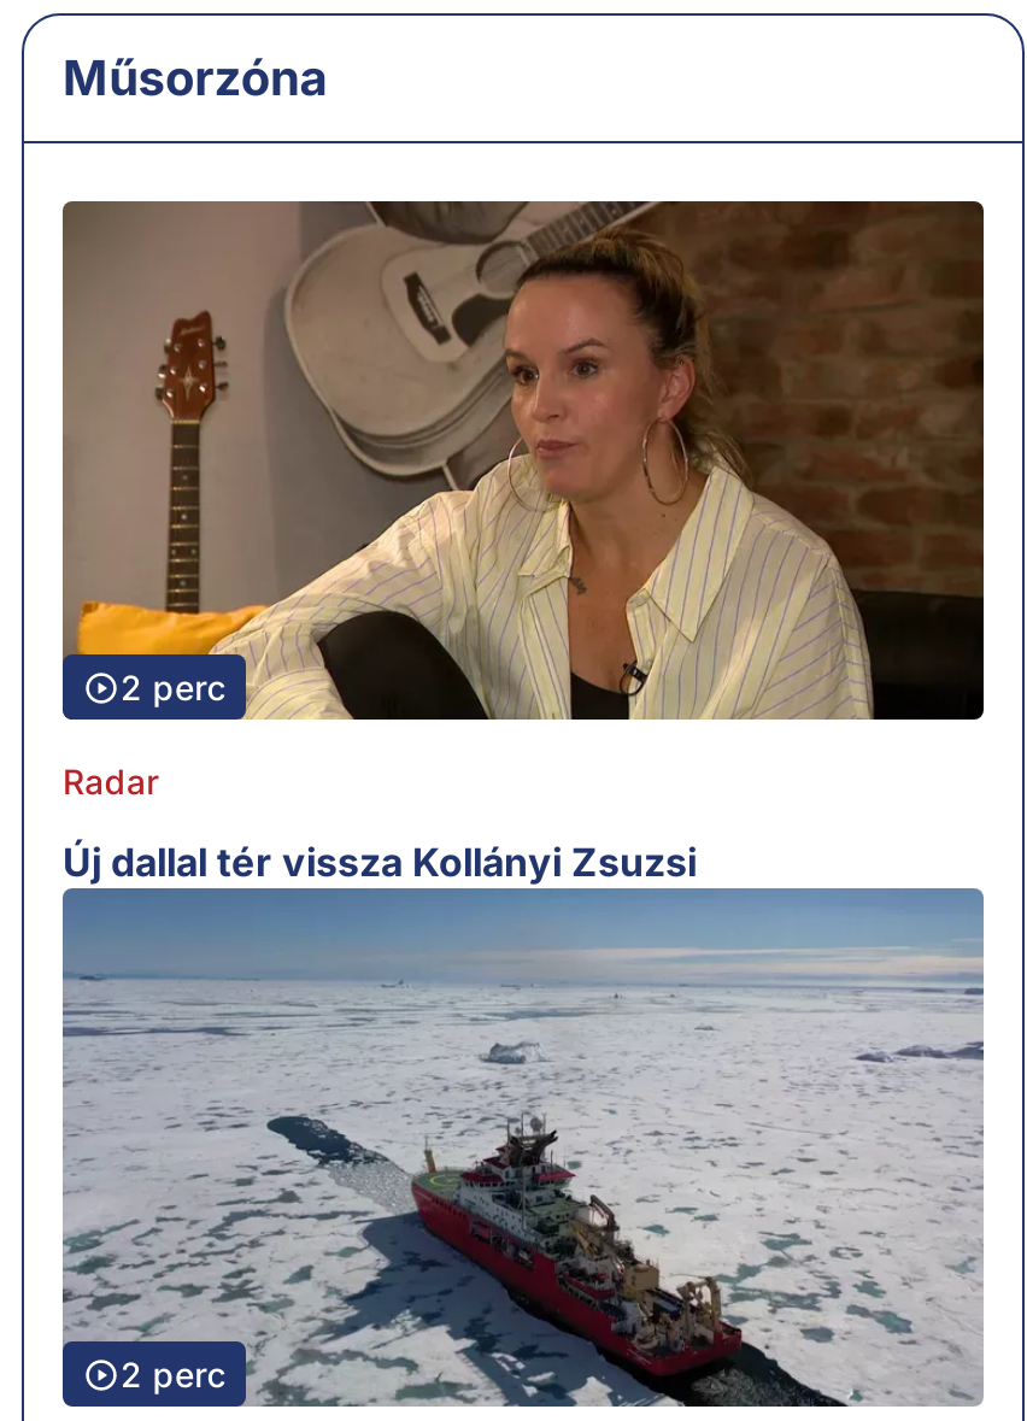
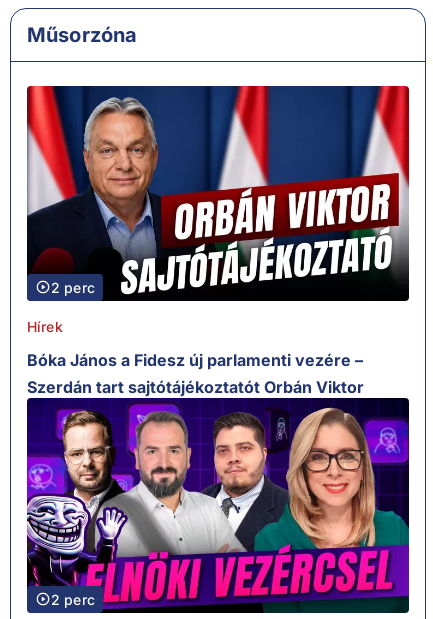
[60,198,986,802] [image] | Radar -> [26,85,410,335] [image] | Hírek
[63,838,697,887] Új dallal tér vissza Kollányi Zsuzsi -> [27,350,364,397] Bóka János a Fidesz új parlamenti vezére – | Szerdán tart sajtótájékoztatót Orbán Viktor
[60,889,986,1410] [image] -> [26,398,409,614] [image]

